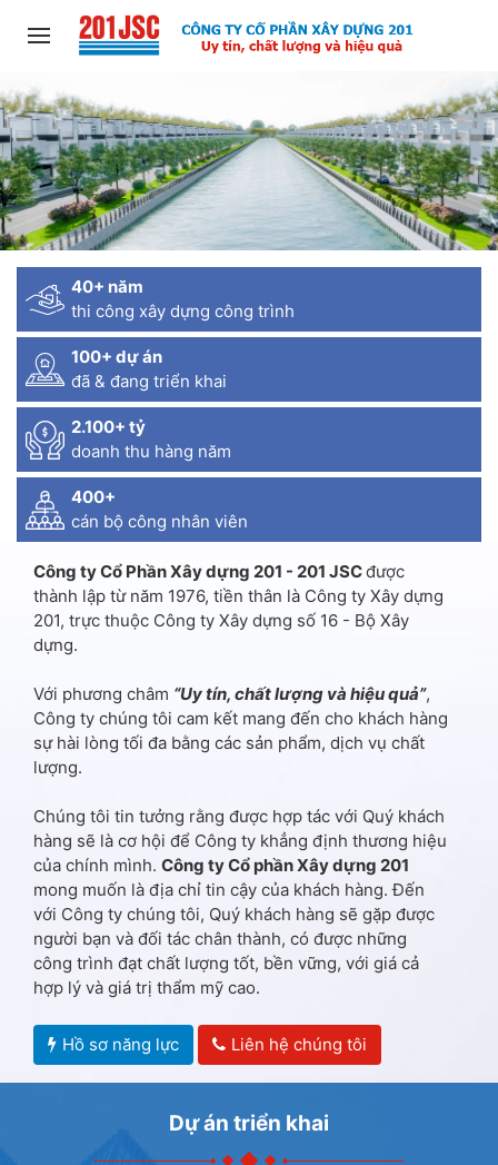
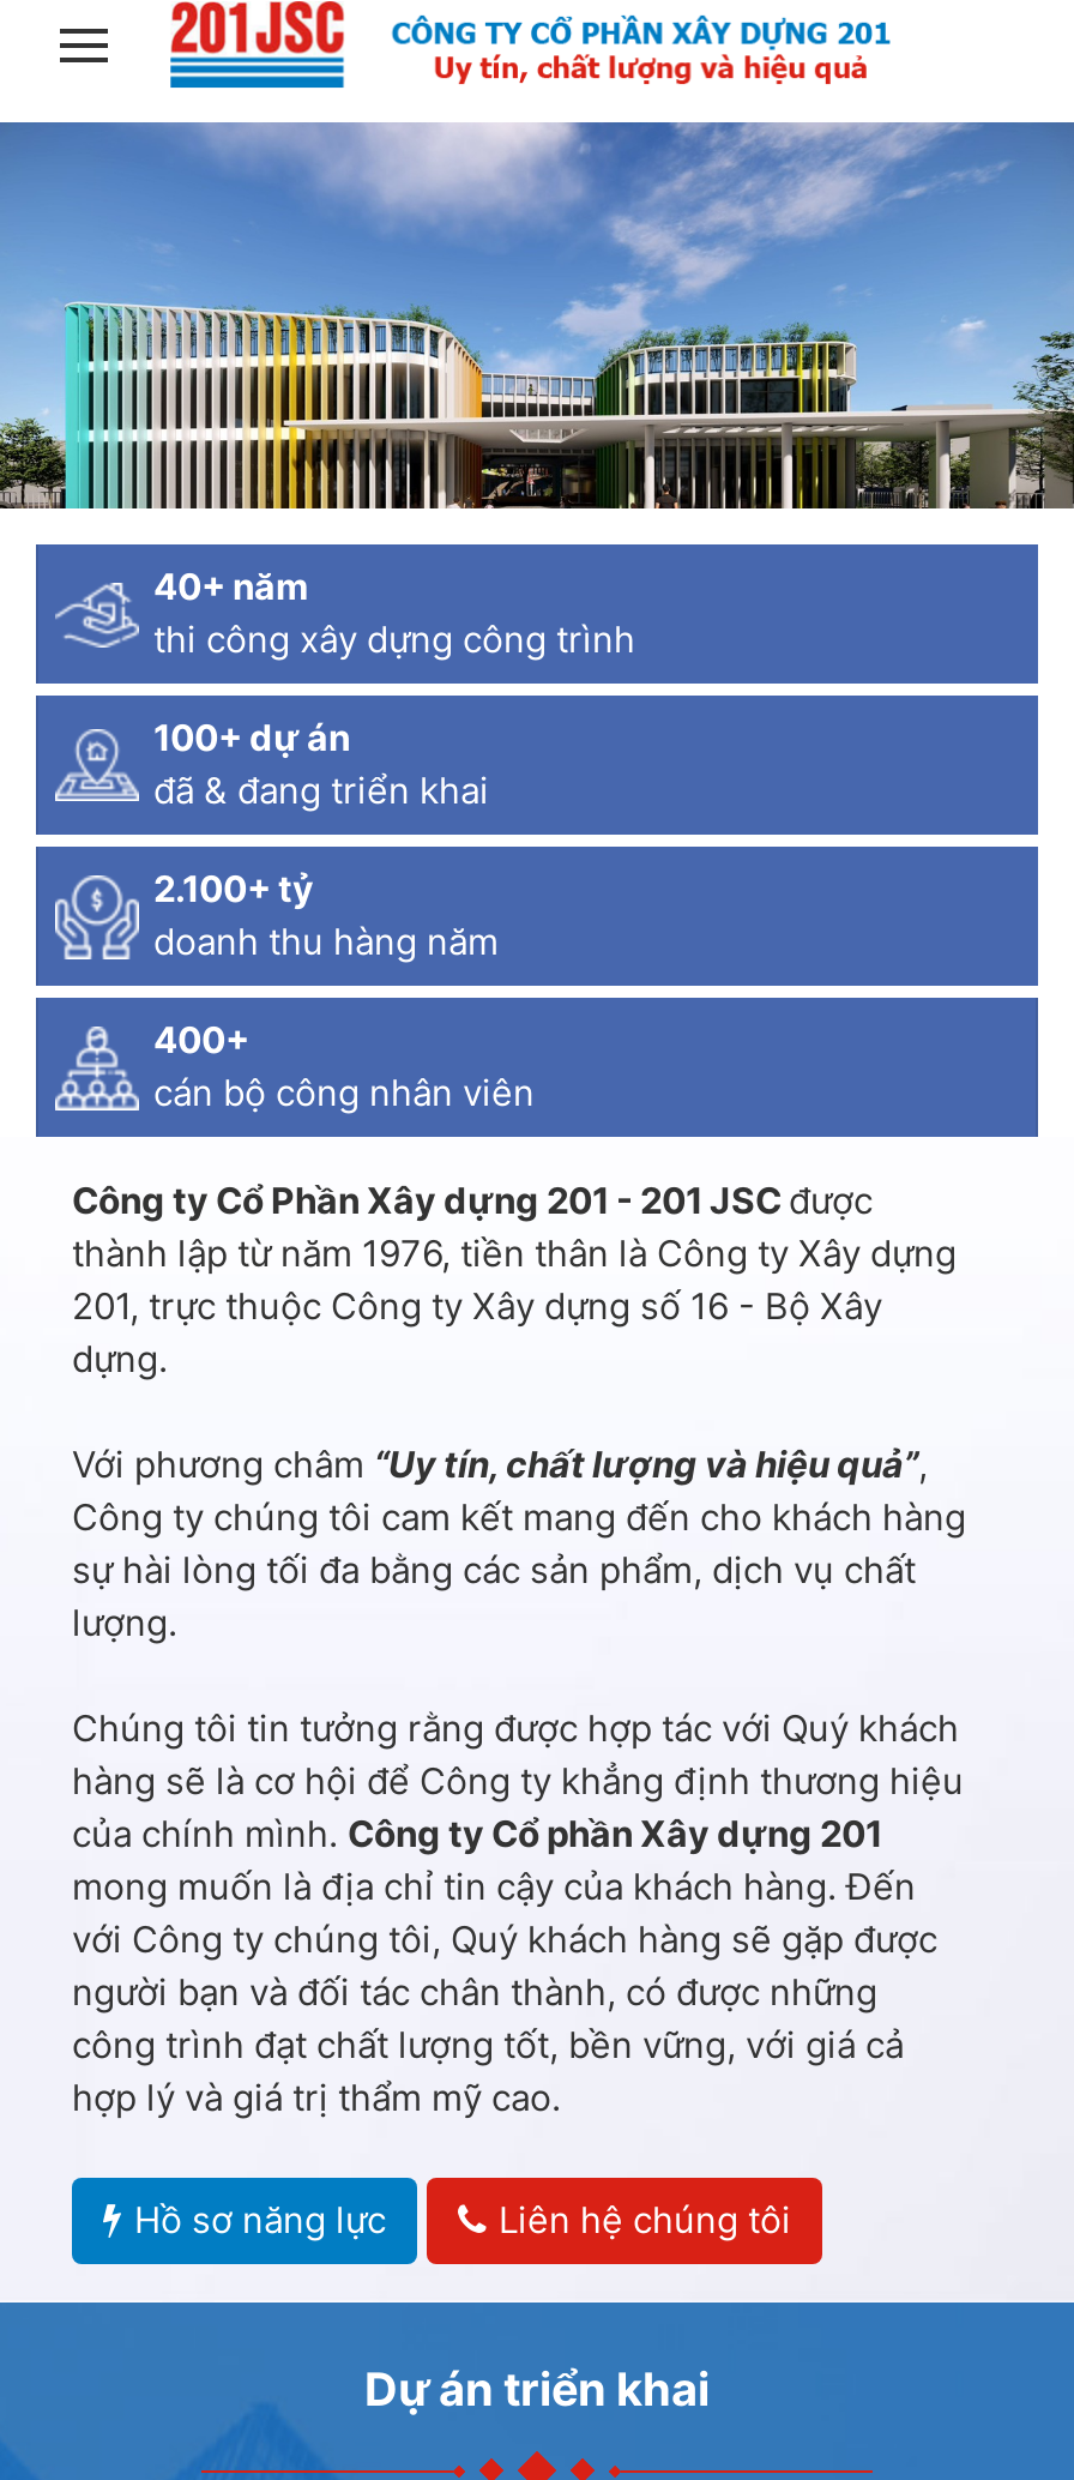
[3,71,495,251] [image] -> [7,120,1067,511] [image]

